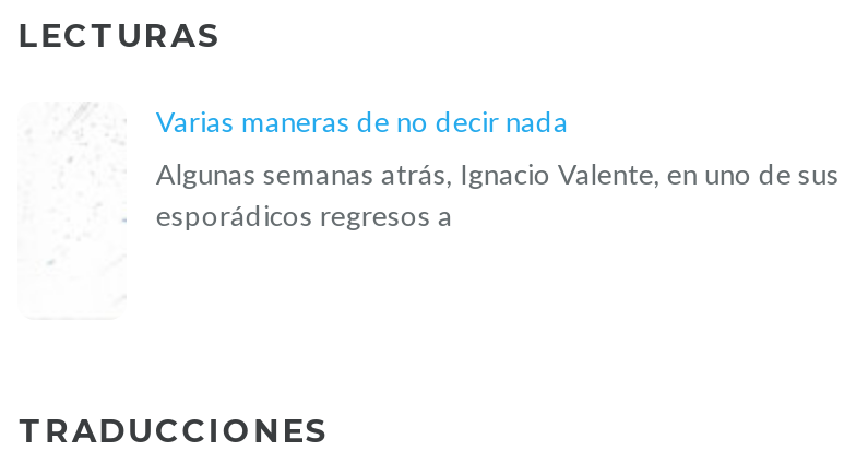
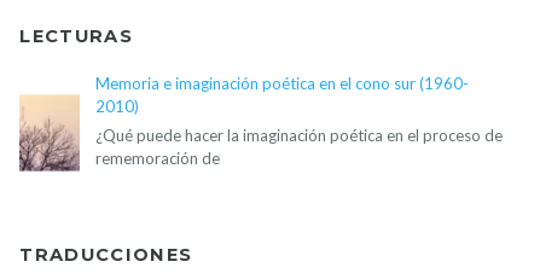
none -> [18,94,79,173] [image]
[156,102,569,137] Varias maneras de no decir nada -> [96,73,469,116] Memoria e imaginación poética en el cono sur (1960- | 2010)
[156,155,839,231] Algunas semanas atrás, Ignacio Valente, en uno de sus | esporádicos regresos a -> [96,126,503,168] ¿Qué puede hacer la imaginación poética en el proceso de | rememoración de

